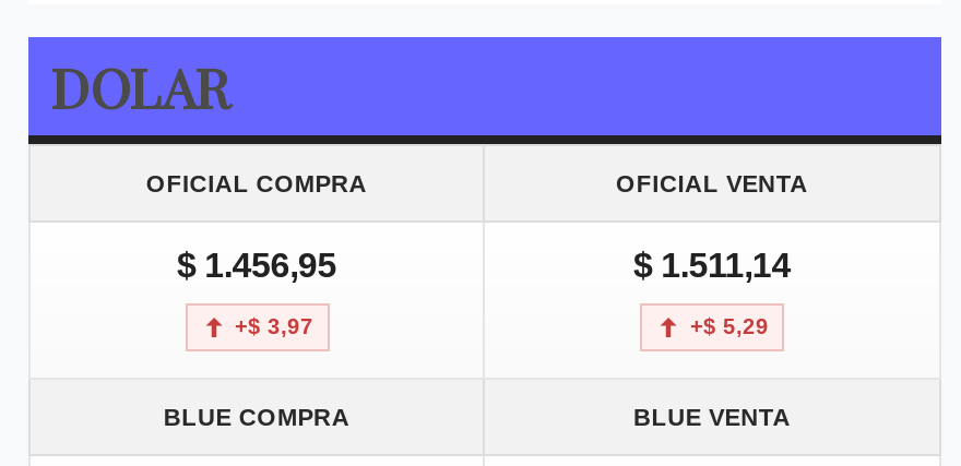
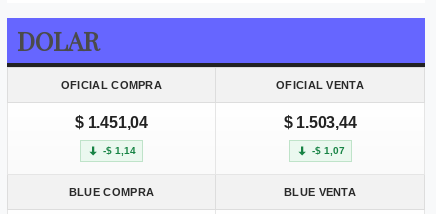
[177,247,336,284] $ 1.456,95 -> [75,114,148,131] $ 1.451,04
[633,247,791,284] $ 1.511,14 -> [283,114,356,131] $ 1.503,44
[235,315,313,339] +$ 3,97 -> [103,145,136,156] -$ 1,14
[690,315,769,339] +$ 5,29 -> [311,145,344,156] -$ 1,07

